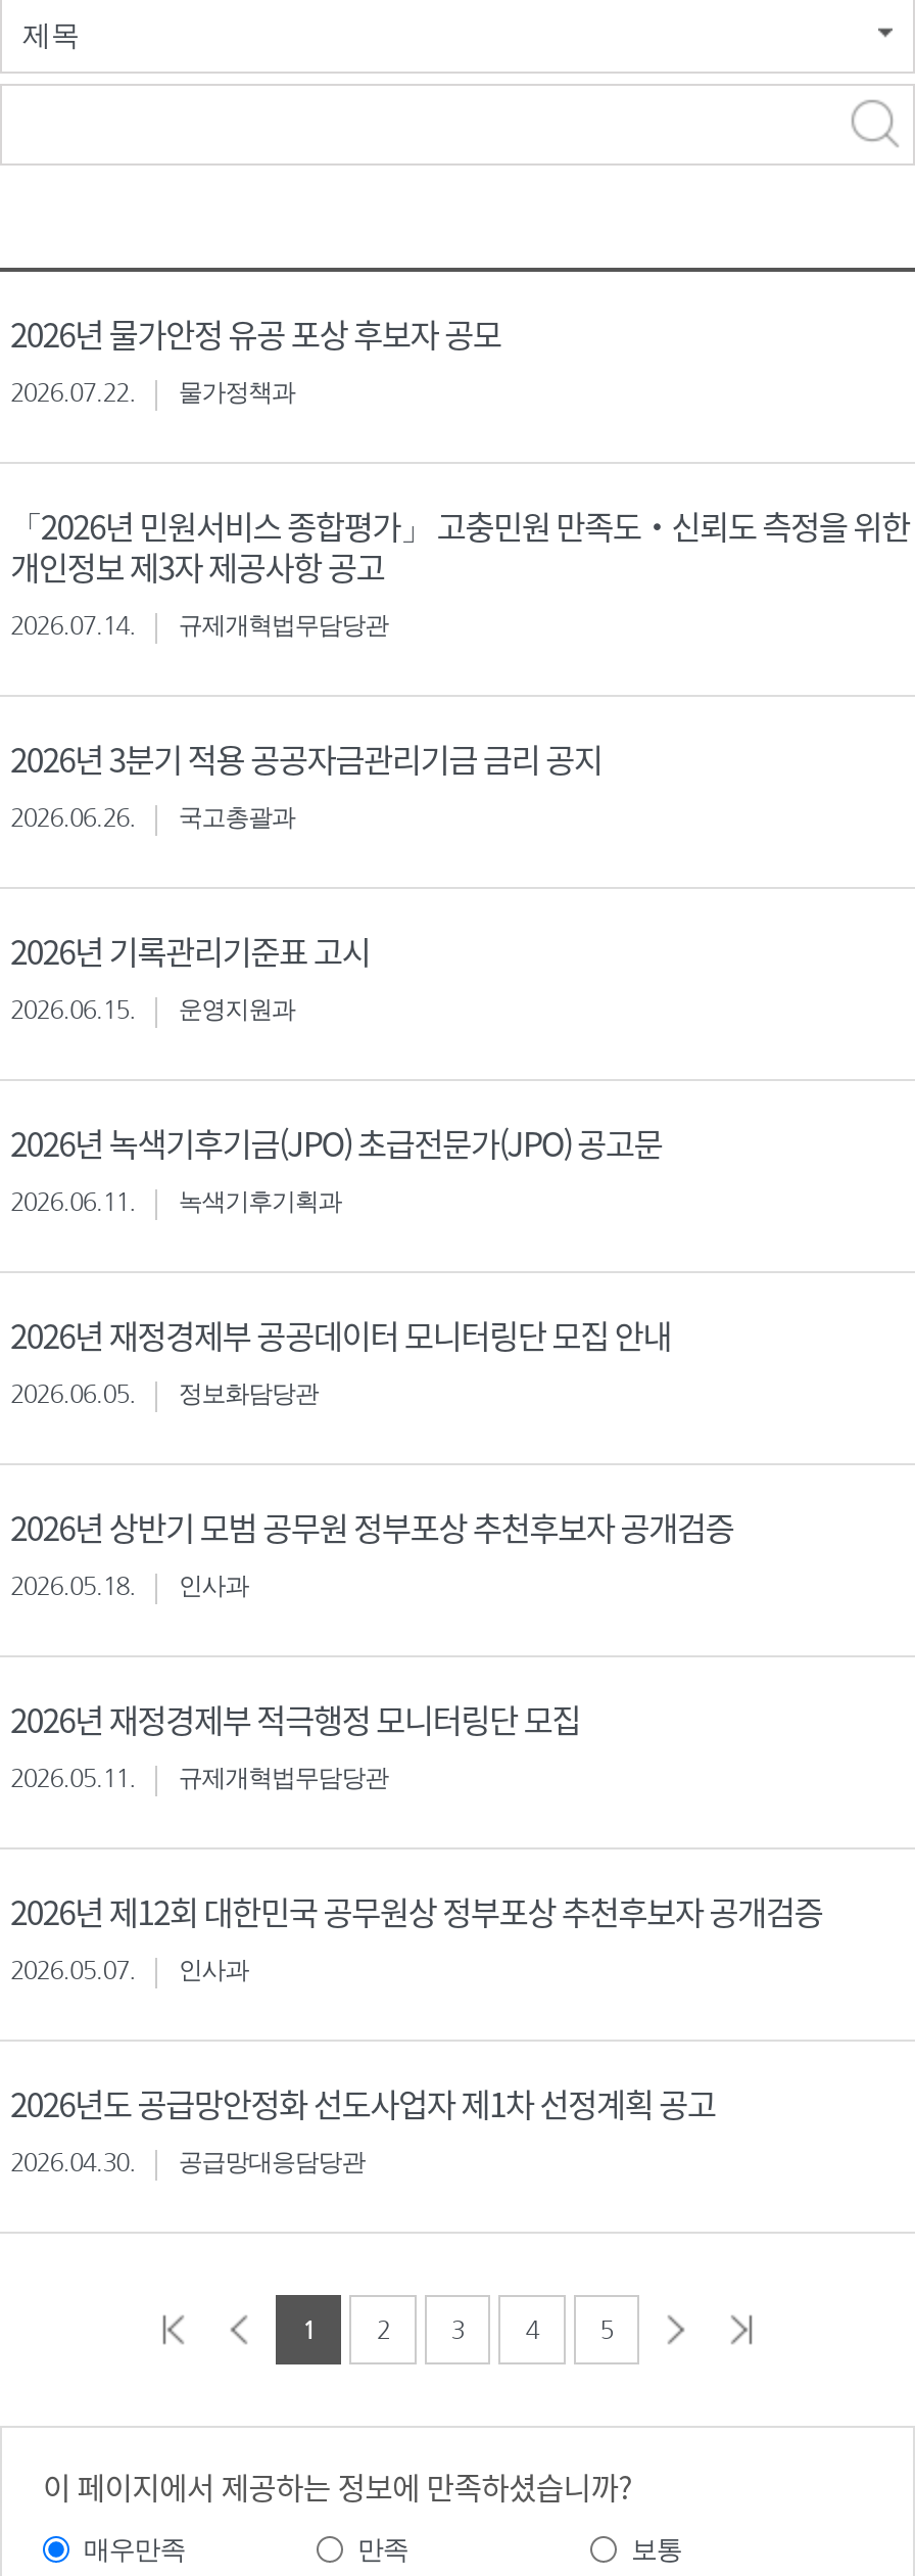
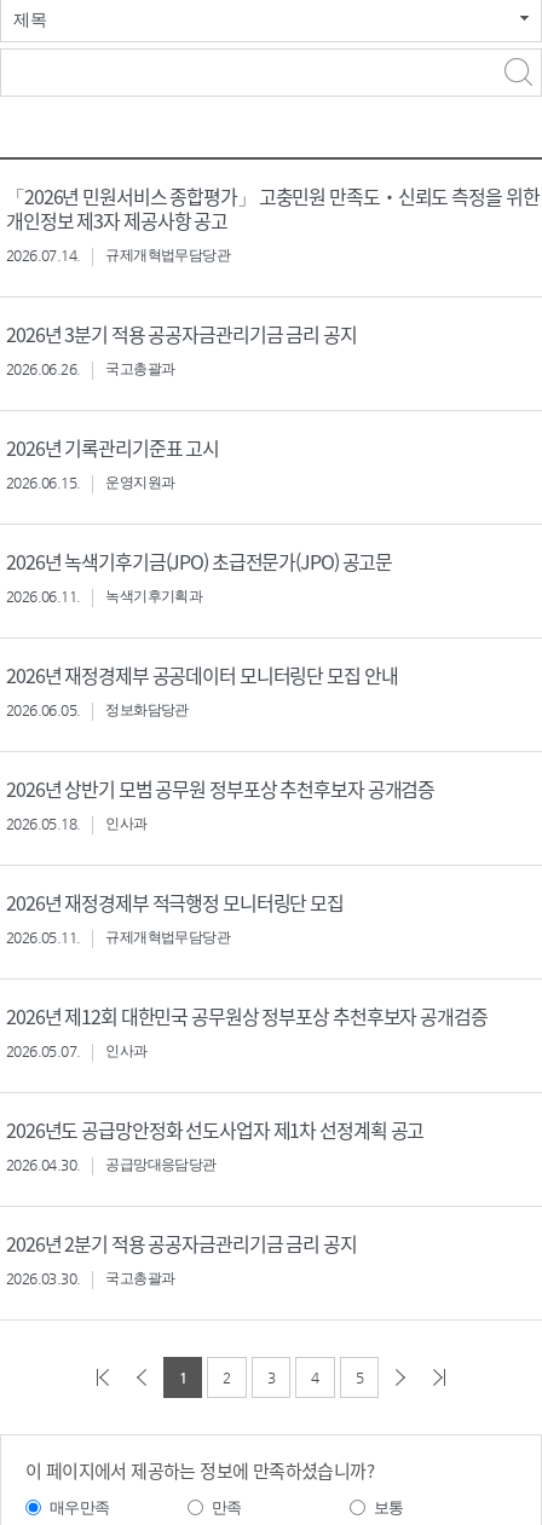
[10,309,501,408] 2026년 물가안정 유공 포상 후보자 공모 | 2026.07.22. | 물가정책과 -> none
moved [10,502,910,2177] -> [6,182,539,1174]: 「2026년 민원서비스 종합평가」 고충민원 만족도‧신뢰도 측정을 위한 | 개인정보 제3자 제공사항 공고 | 2026.07.14. | ... | 2026.04.30. | 공급망대응담당관
none -> [6,1229,357,1287] 2026년 2분기 적용 공공자금관리기금 금리 공지 | 2026.03.30. | 국고총괄과

